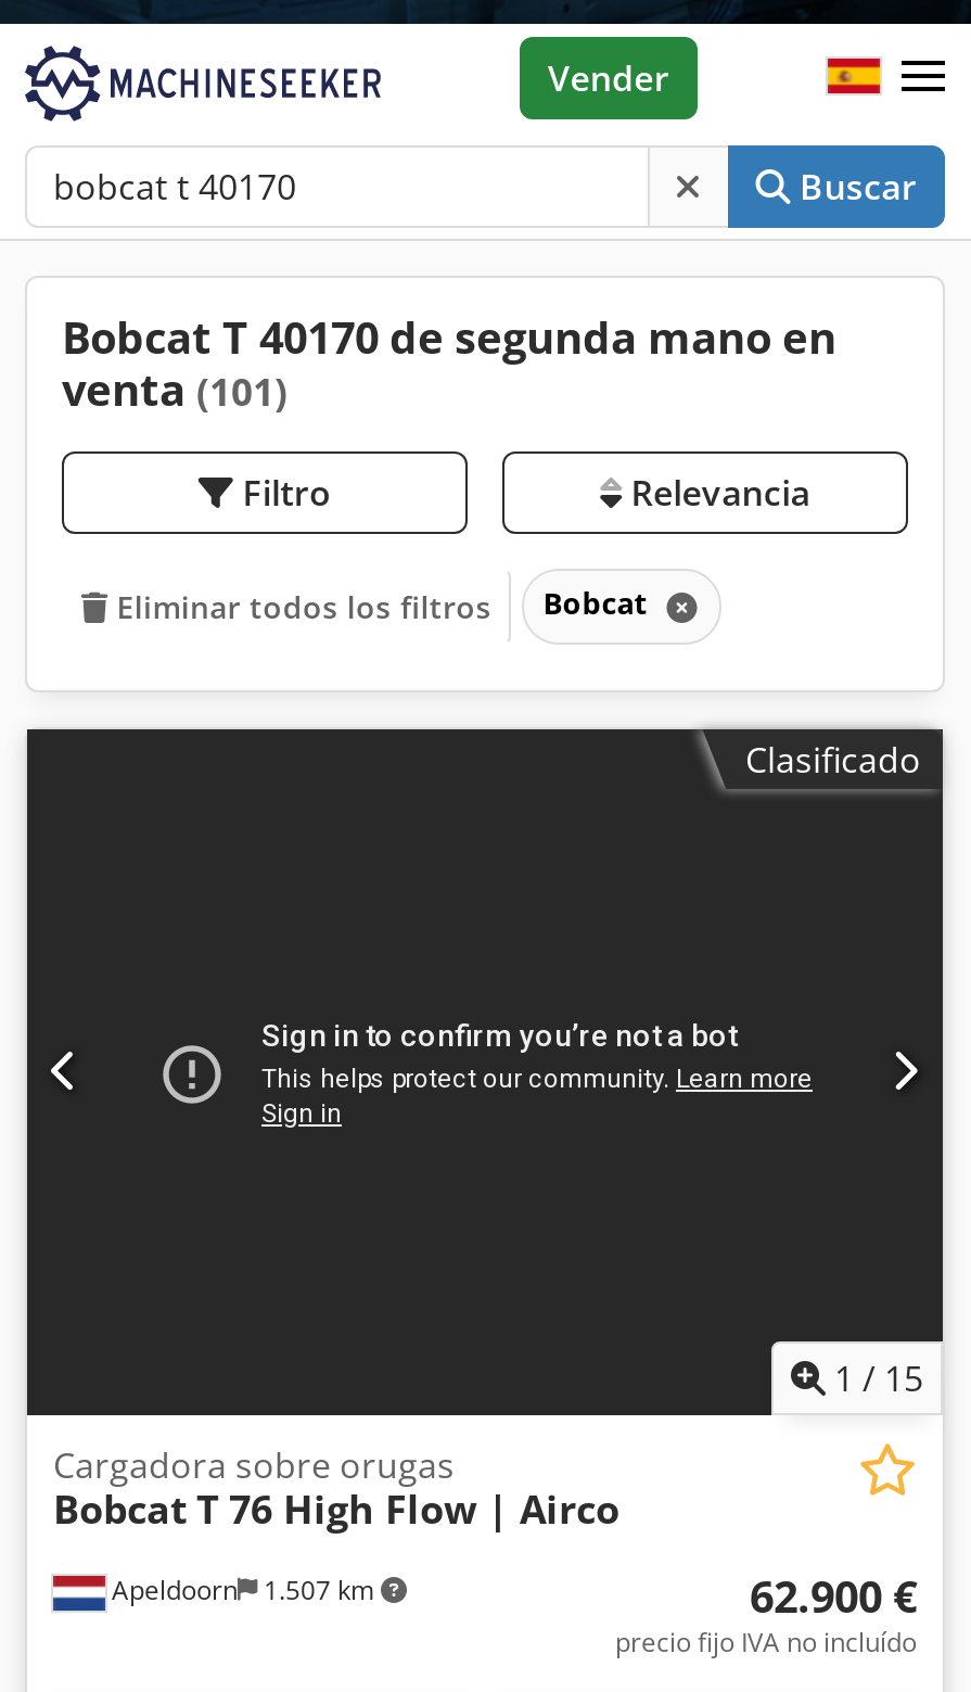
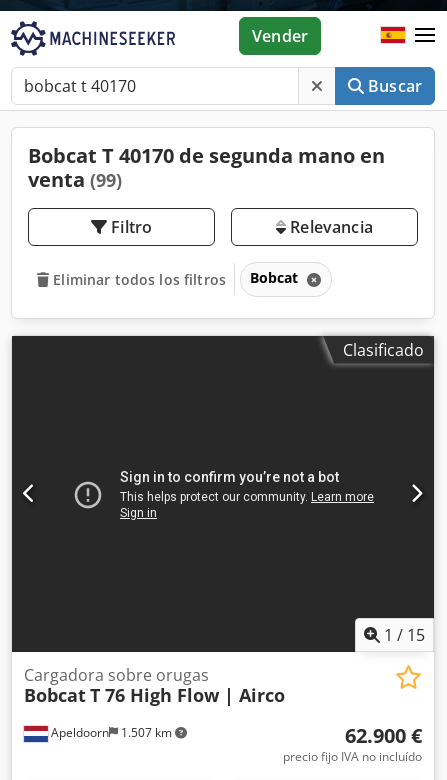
[62,360,288,419] venta (101) -> [28,166,122,193] venta (99)

